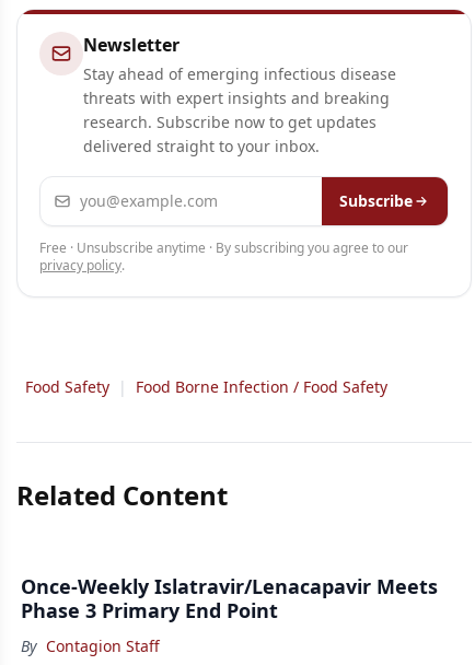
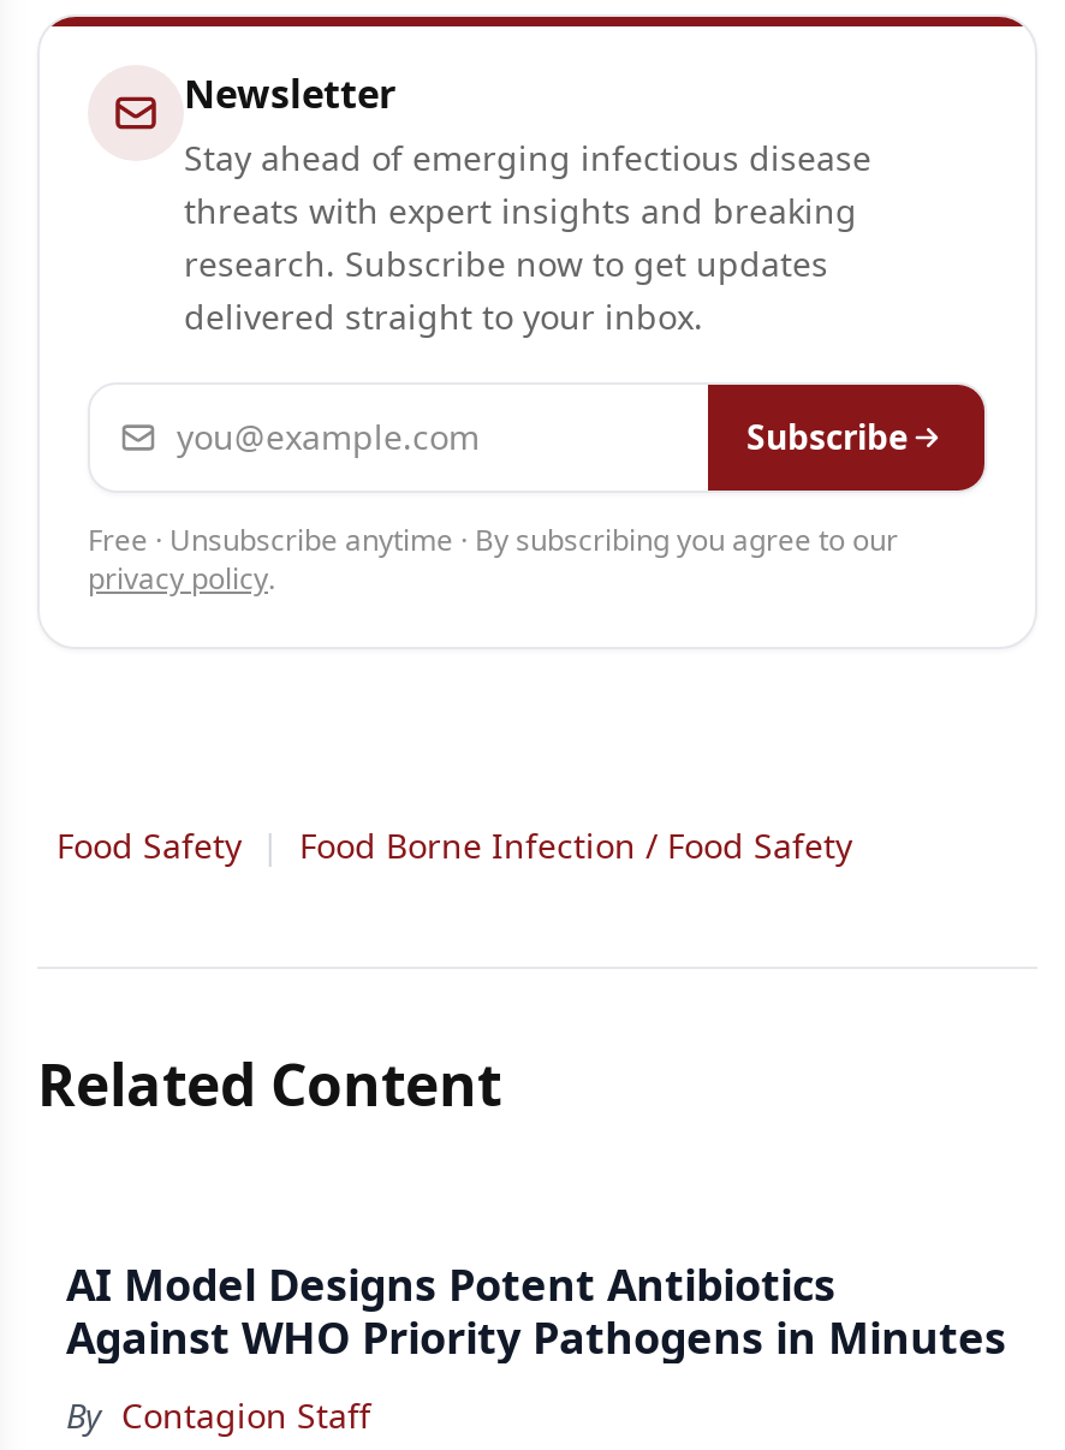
[21,573,438,623] Once-Weekly Islatravir/Lenacapavir Meets | Phase 3 Primary End Point -> [66,1255,1006,1366] AI Model Designs Potent Antibiotics | Against WHO Priority Pathogens in Minutes

